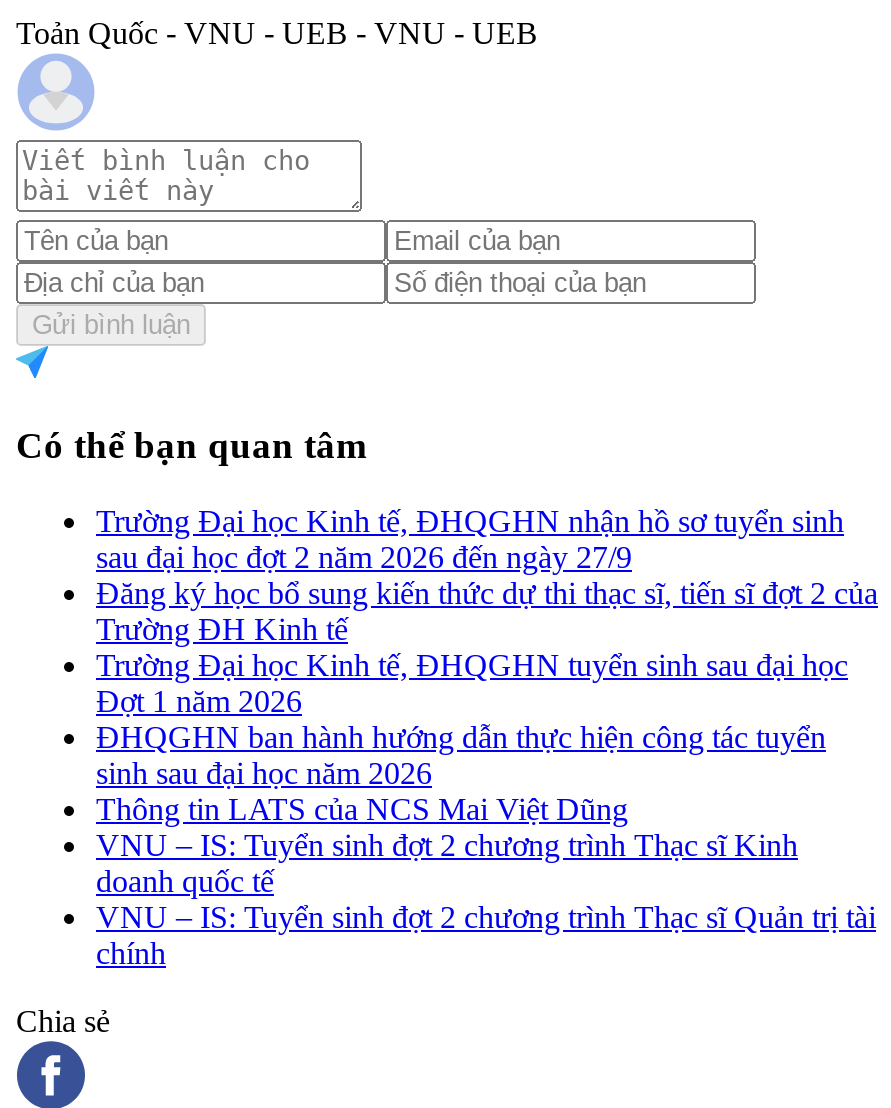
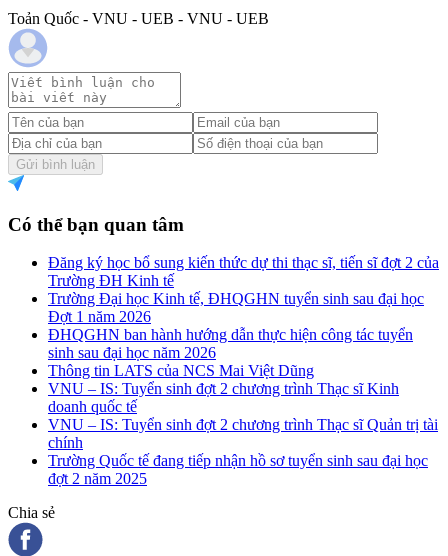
[96,504,844,574] Trường Đại học Kinh tế, ĐHQGHN nhận hồ sơ tuyển sinh | sau đại học đợt 2 năm 2026 đến ngày 27/9 -> none
moved [96,576,878,970] -> [48,254,439,451]: Đăng ký học bổ sung kiến thức dự thi thạc sĩ, tiến sĩ đợt 2 của | Trường ĐH Kinh tế | Trường Đại học Kinh tế, ĐHQGHN tuyển sinh sau đại học | ... | VNU – IS: Tuyển sinh đợt 2 chương trình Thạc sĩ Quản trị tài | chính
none -> [48,452,428,487] Trường Quốc tế đang tiếp nhận hồ sơ tuyển sinh sau đại học | đợt 2 năm 2025

